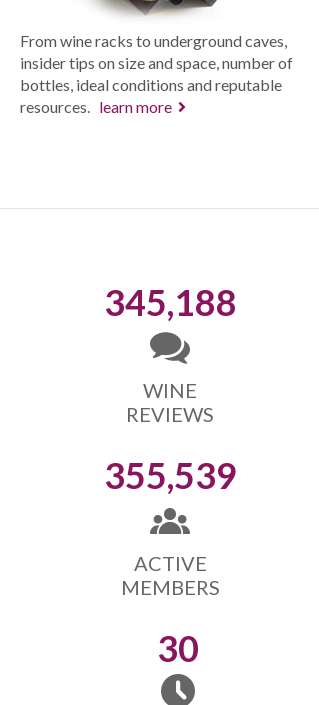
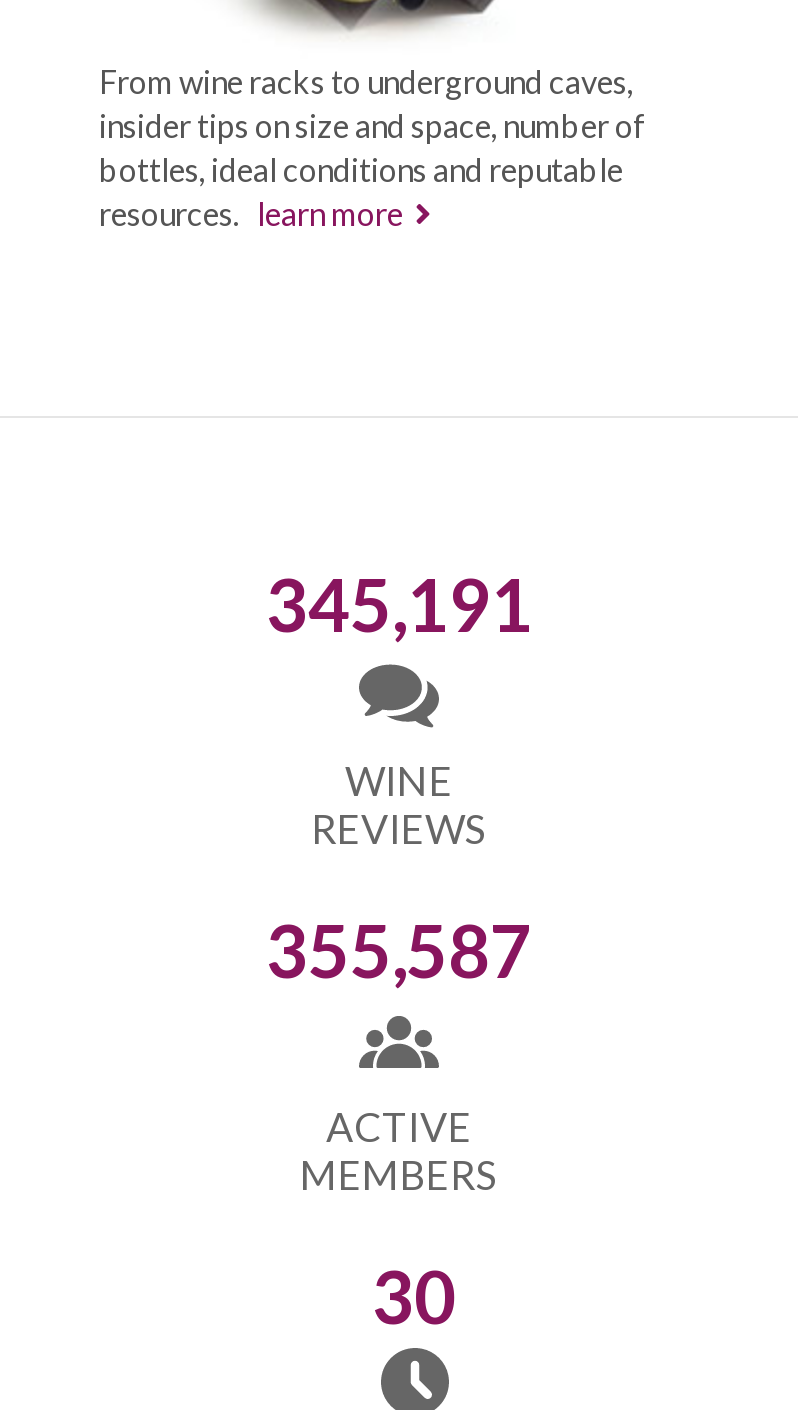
[103,280,236,324] 345,188 -> [266,559,532,647] 345,191
[103,453,236,497] 355,539 -> [266,905,532,993] 355,587

